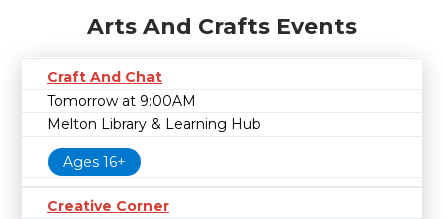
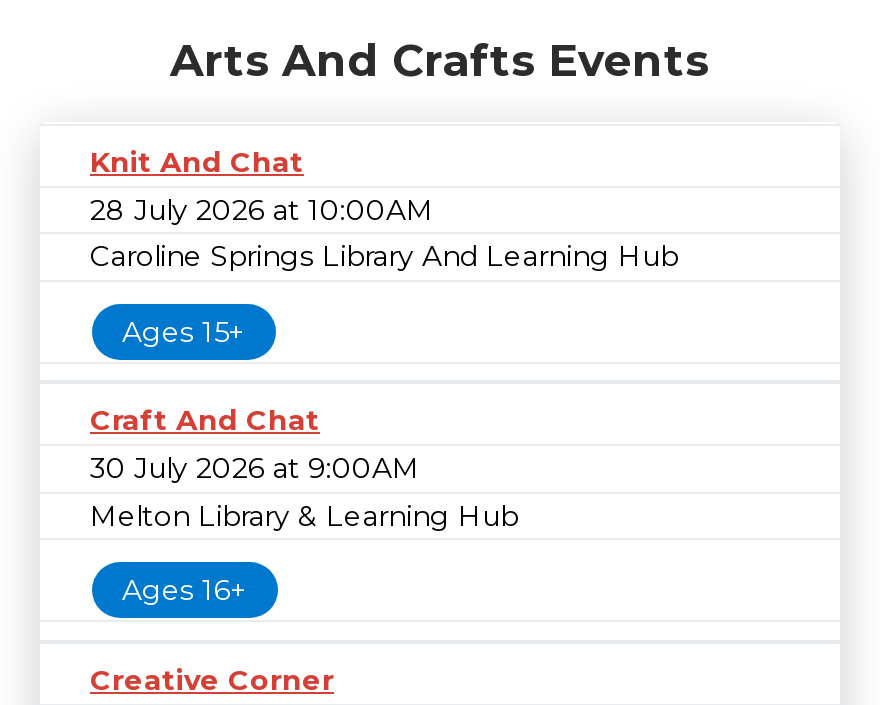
none -> [90,144,678,350] Knit And Chat | 28 July 2026 at 10:00AM | Caroline Springs Library And Learning Hub | Ages 15+
[47,92,196,110] Tomorrow at 9:00AM -> [90,450,420,486] 30 July 2026 at 9:00AM

